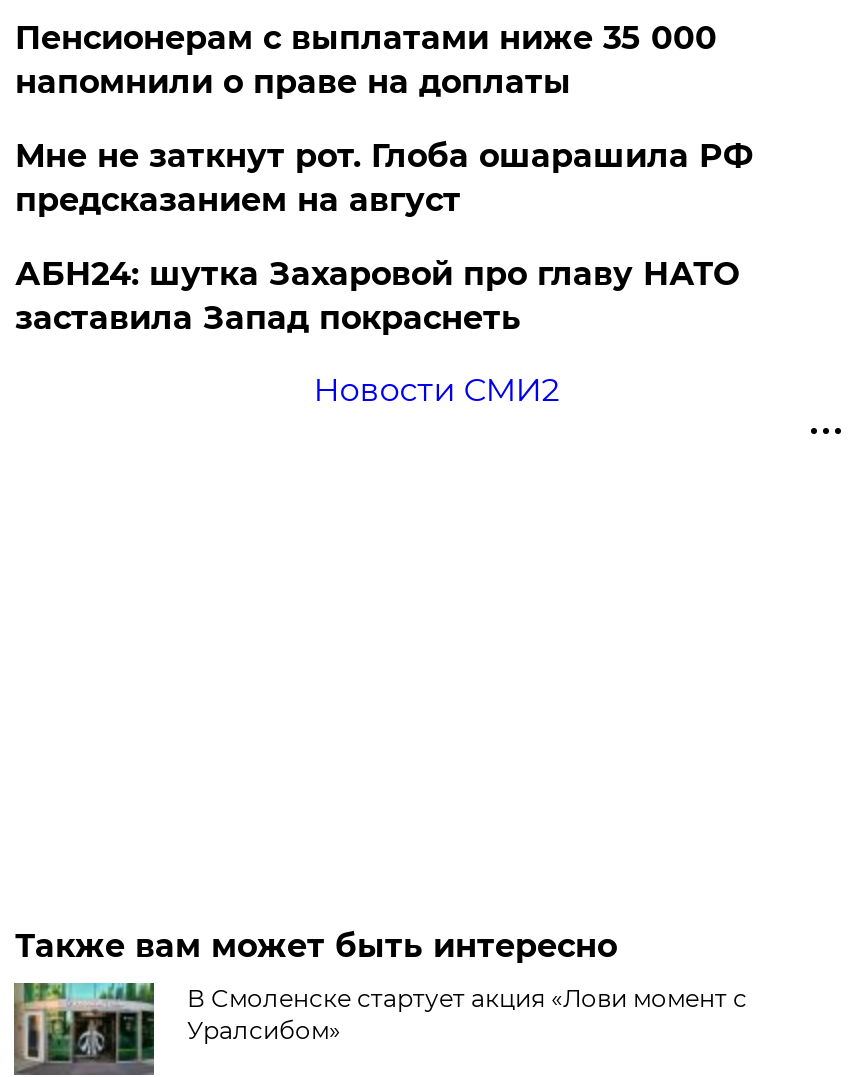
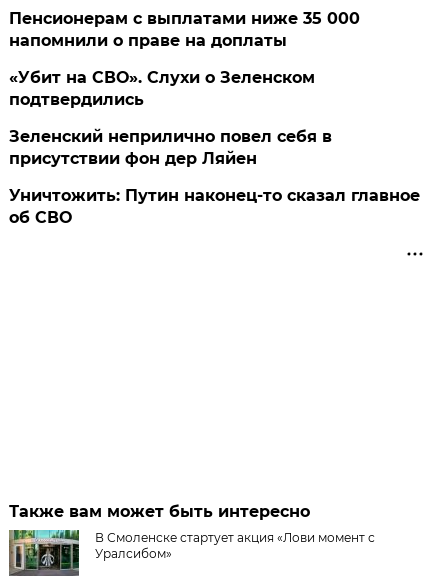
[15,137,753,219] Мне не заткнут рот. Глоба ошарашила РФ | предсказанием на август -> [9,68,315,109] «Убит на СВО». Слухи о Зеленском | подтвердились
[15,255,739,337] АБН24: шутка Захаровой про главу НАТО | заставила Запад покраснеть -> [9,127,332,168] Зеленский неприлично повел cебя в | присутствии фон дер Ляйен
[313,371,559,409] Новости СМИ2 -> [9,186,420,227] Уничтожить: Путин наконец-то сказал главное | об СВО

